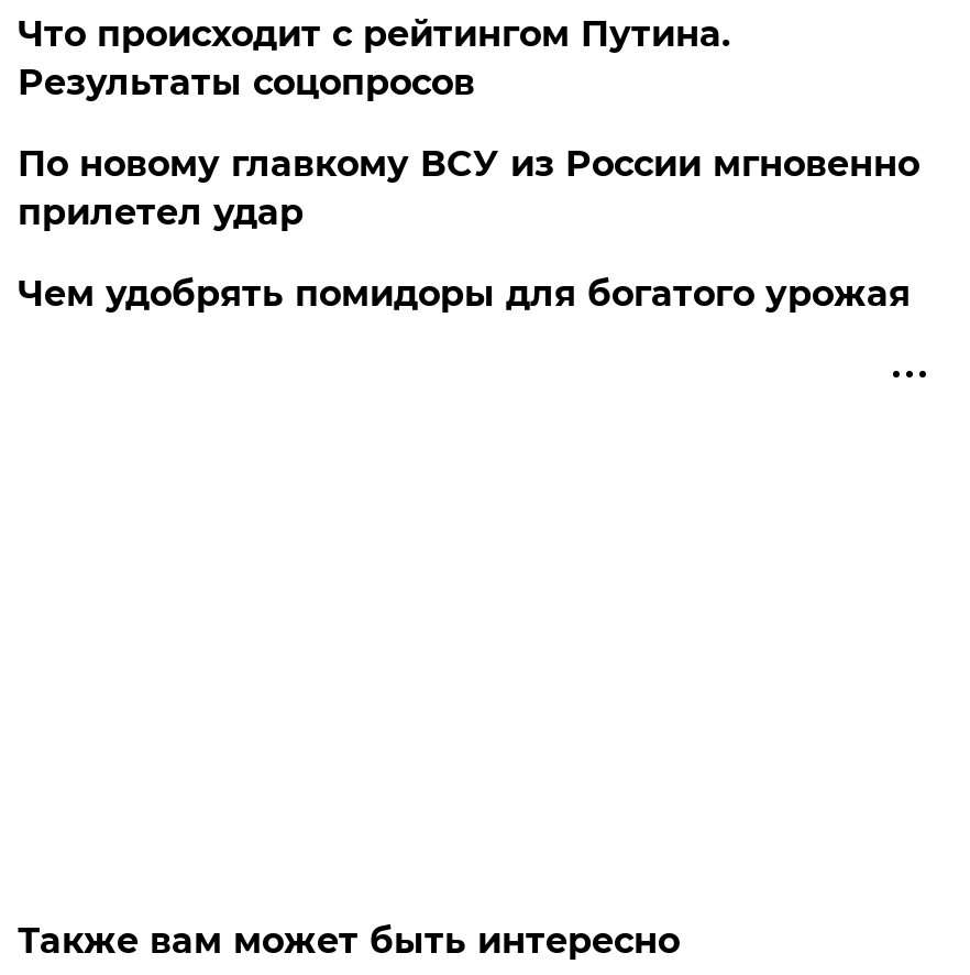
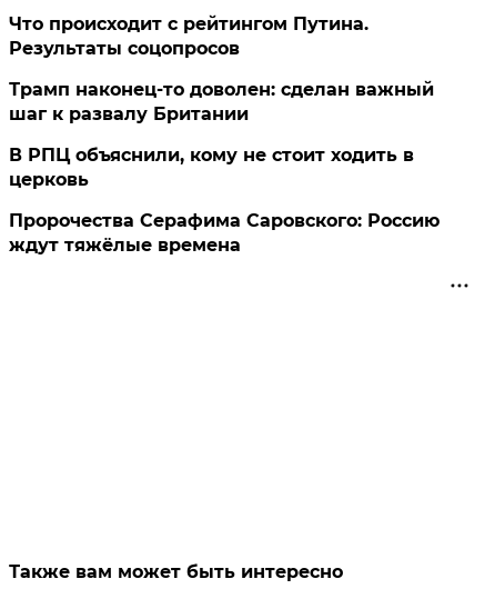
[17,142,919,314] По новому главкому ВСУ из России мгновенно | прилетел удар | Чем удобрять помидоры для богатого урожая -> [9,79,440,255] Трамп наконец-то доволен: сделан важный | шаг к развалу Британии | В РПЦ объяснили, кому не стоит ходить в | церковь | Пророчества Серафима Саровского: Россию | ждут тяжёлые времена

